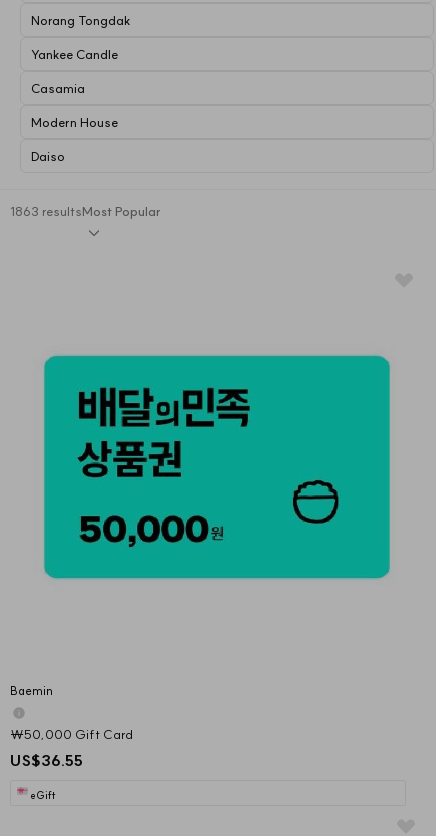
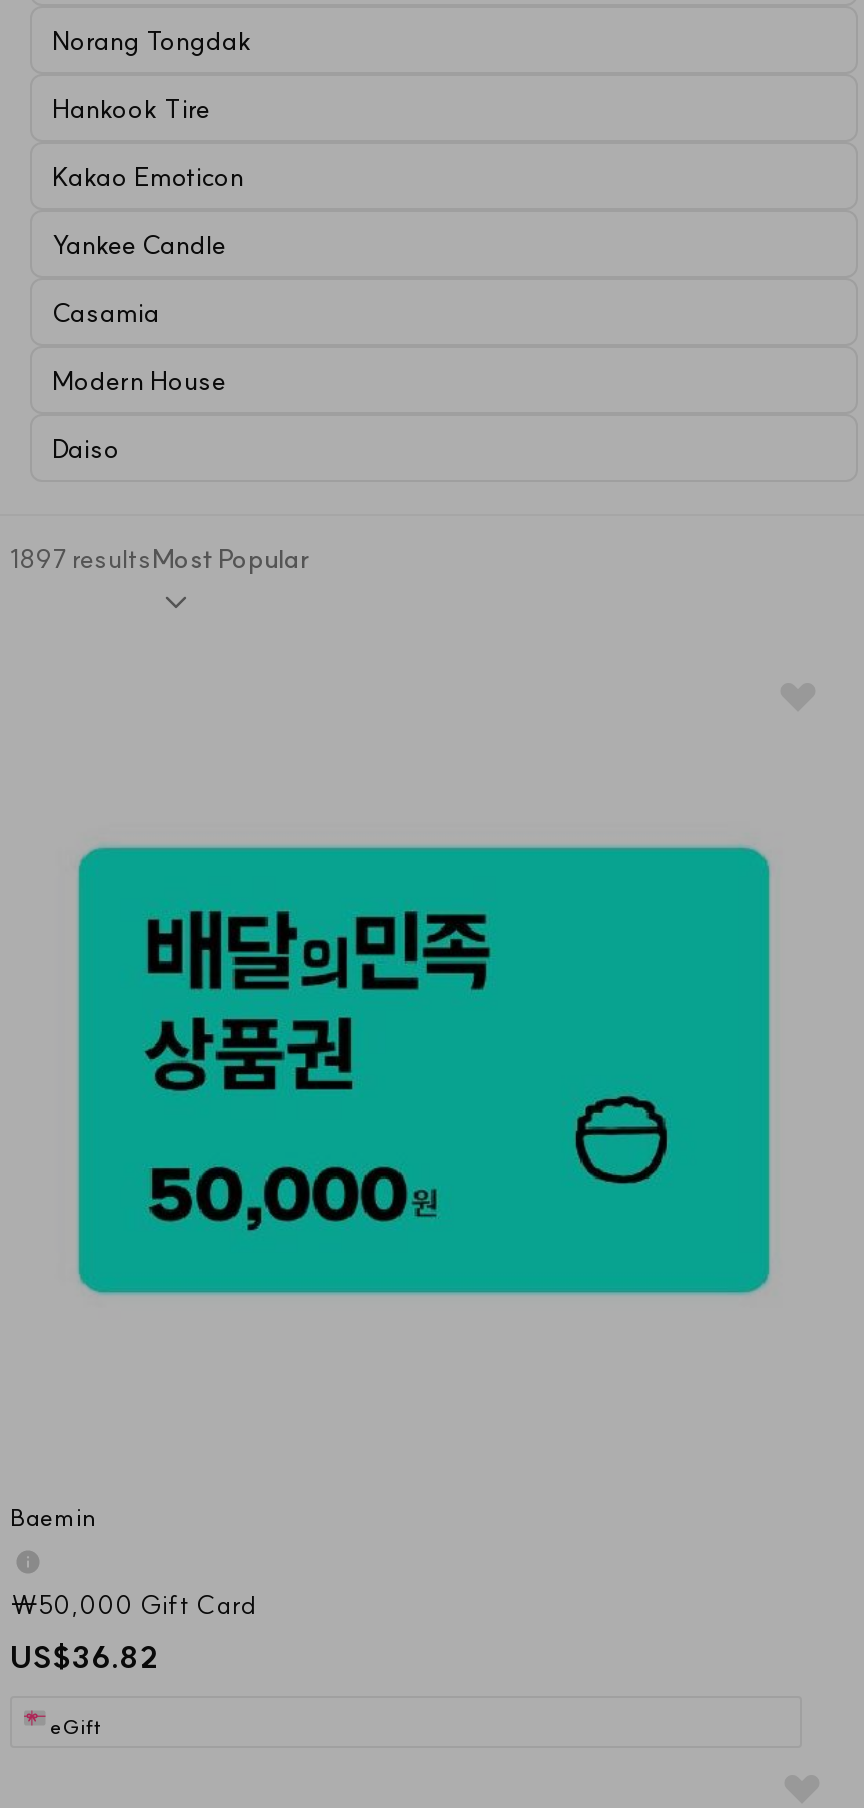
none -> [52,91,244,191] Hankook Tire | Kakao Emoticon
[10,203,161,219] 1863 resultsMost Popular -> [10,542,310,574] 1897 resultsMost Popular
[10,751,83,770] US$36.55 -> [10,1638,158,1676] US$36.82

